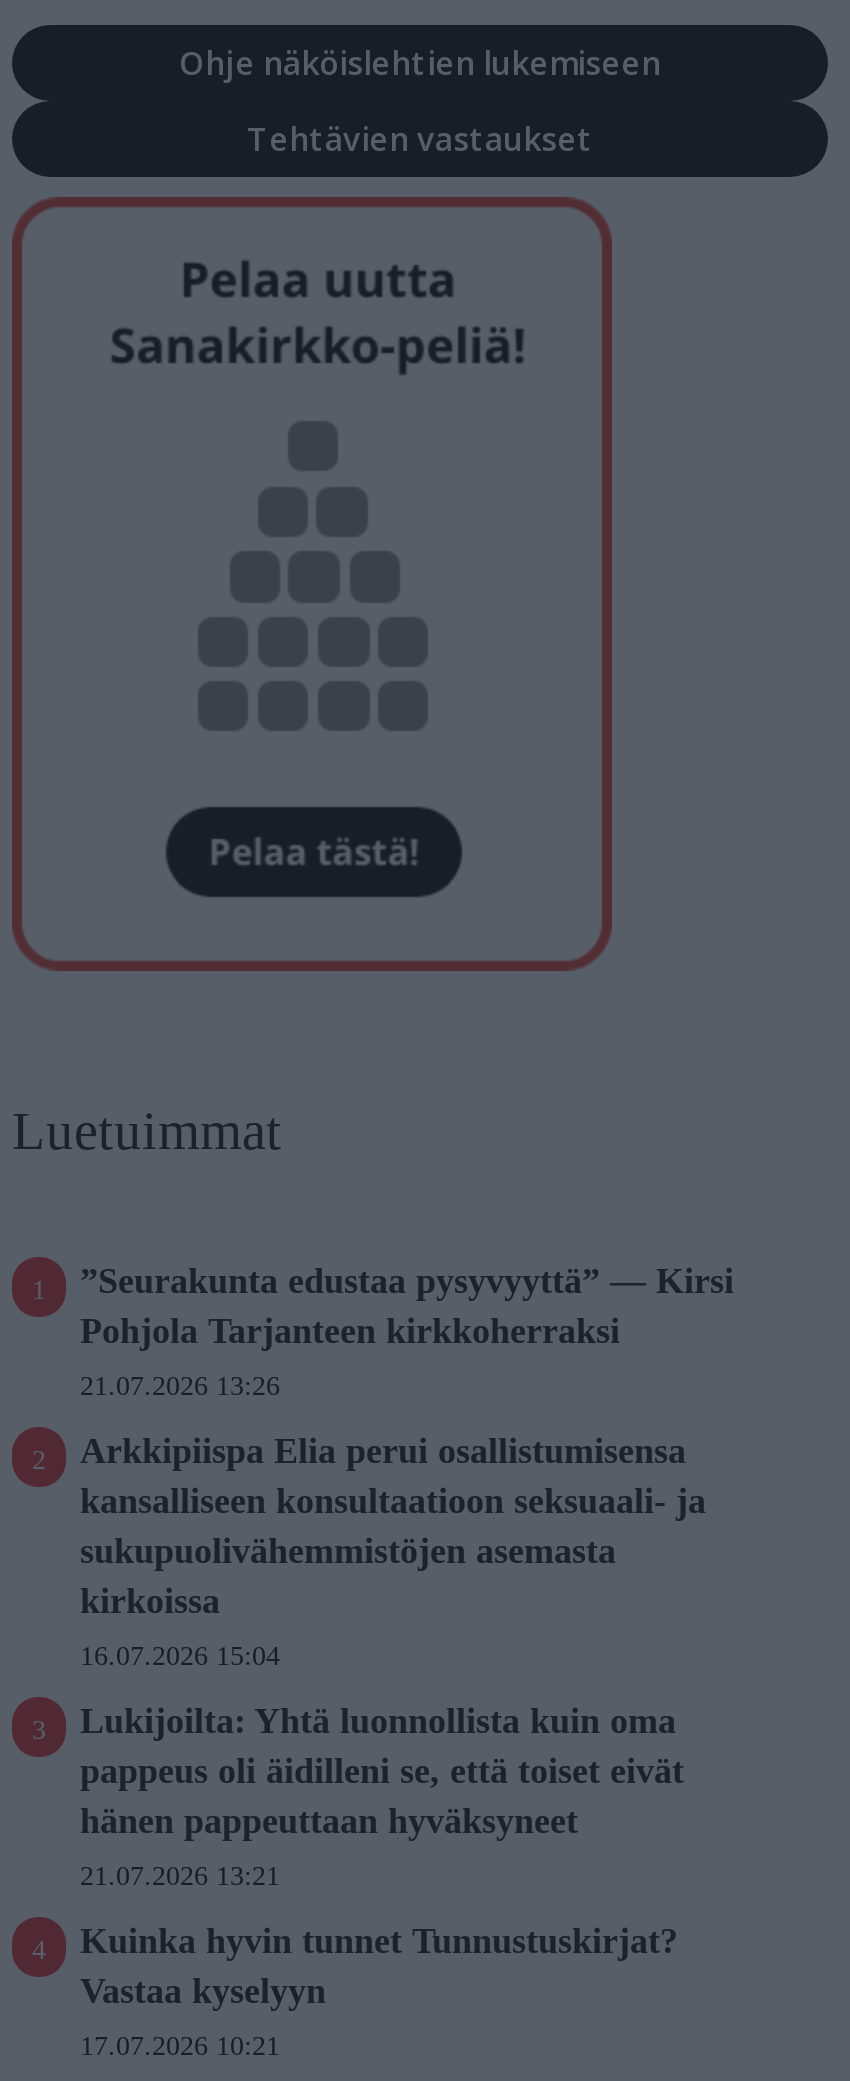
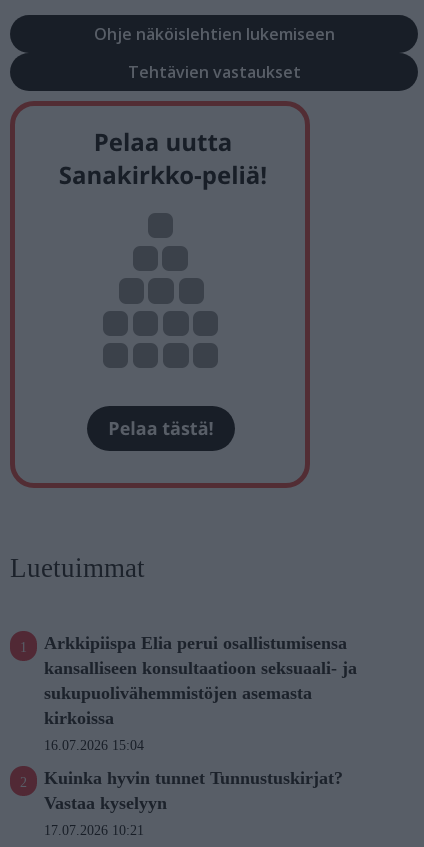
[80,1260,734,1400] ”Seurakunta edustaa pysyvyyttä” — Kirsi | Pohjola Tarjanteen kirkkoherraksi | 21.07.2026 13:26 -> none
[80,1700,684,1890] Lukijoilta: Yhtä luonnollista kuin oma | pappeus oli äidilleni se, että toiset eivät | hänen pappeuttaan hyväksyneet | 21.07.2026 13:21 -> none

